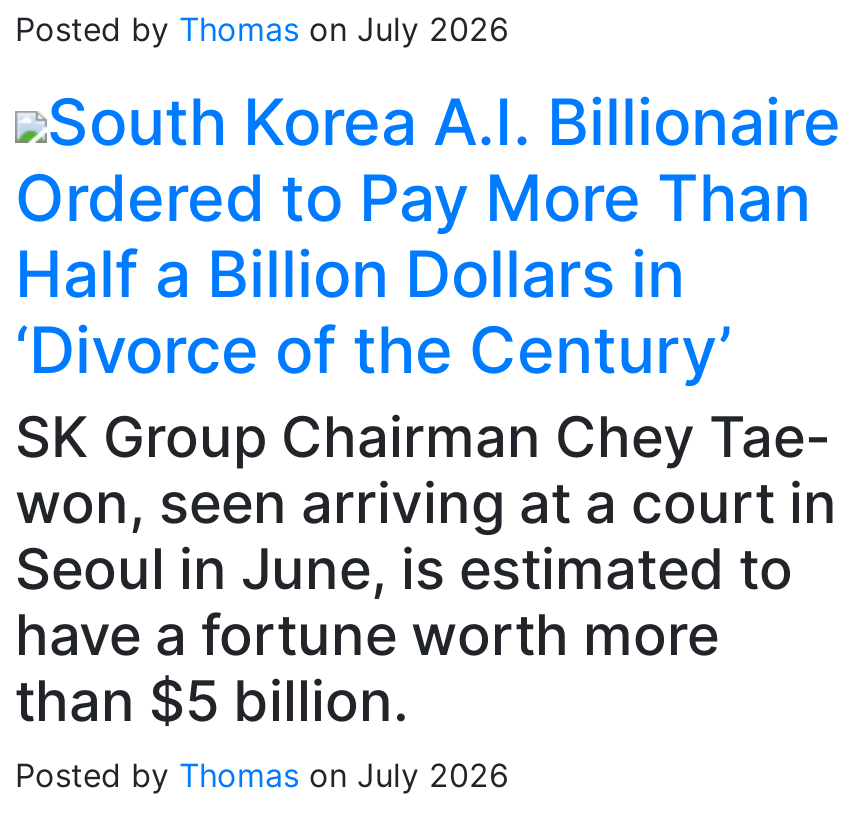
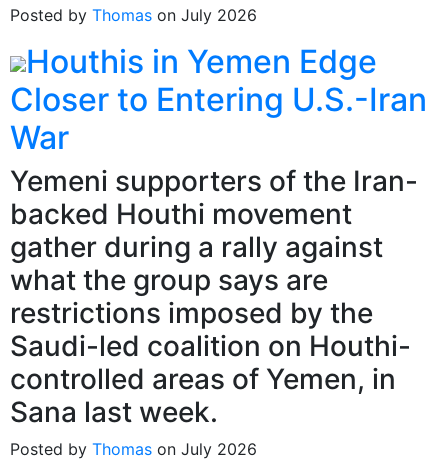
[15,83,841,735] South Korea A.I. Billionaire | Ordered to Pay More Than | Half a Billion Dollars in | ‘Divorce of the Century’ | SK Group Chairman Chey Tae- | won, seen arriving at a court in | Seoul in June, is estimated to | have a fortune worth more | than $5 billion. -> [10,42,427,429] Houthis in Yemen Edge | Closer to Entering U.S.-Iran | War | Yemeni supporters of the Iran- | backed Houthi movement | gather during a rally against | what the group says are | restrictions imposed by the | Saudi-led coalition on Houthi- | controlled areas of Yemen, in | Sana last week.

